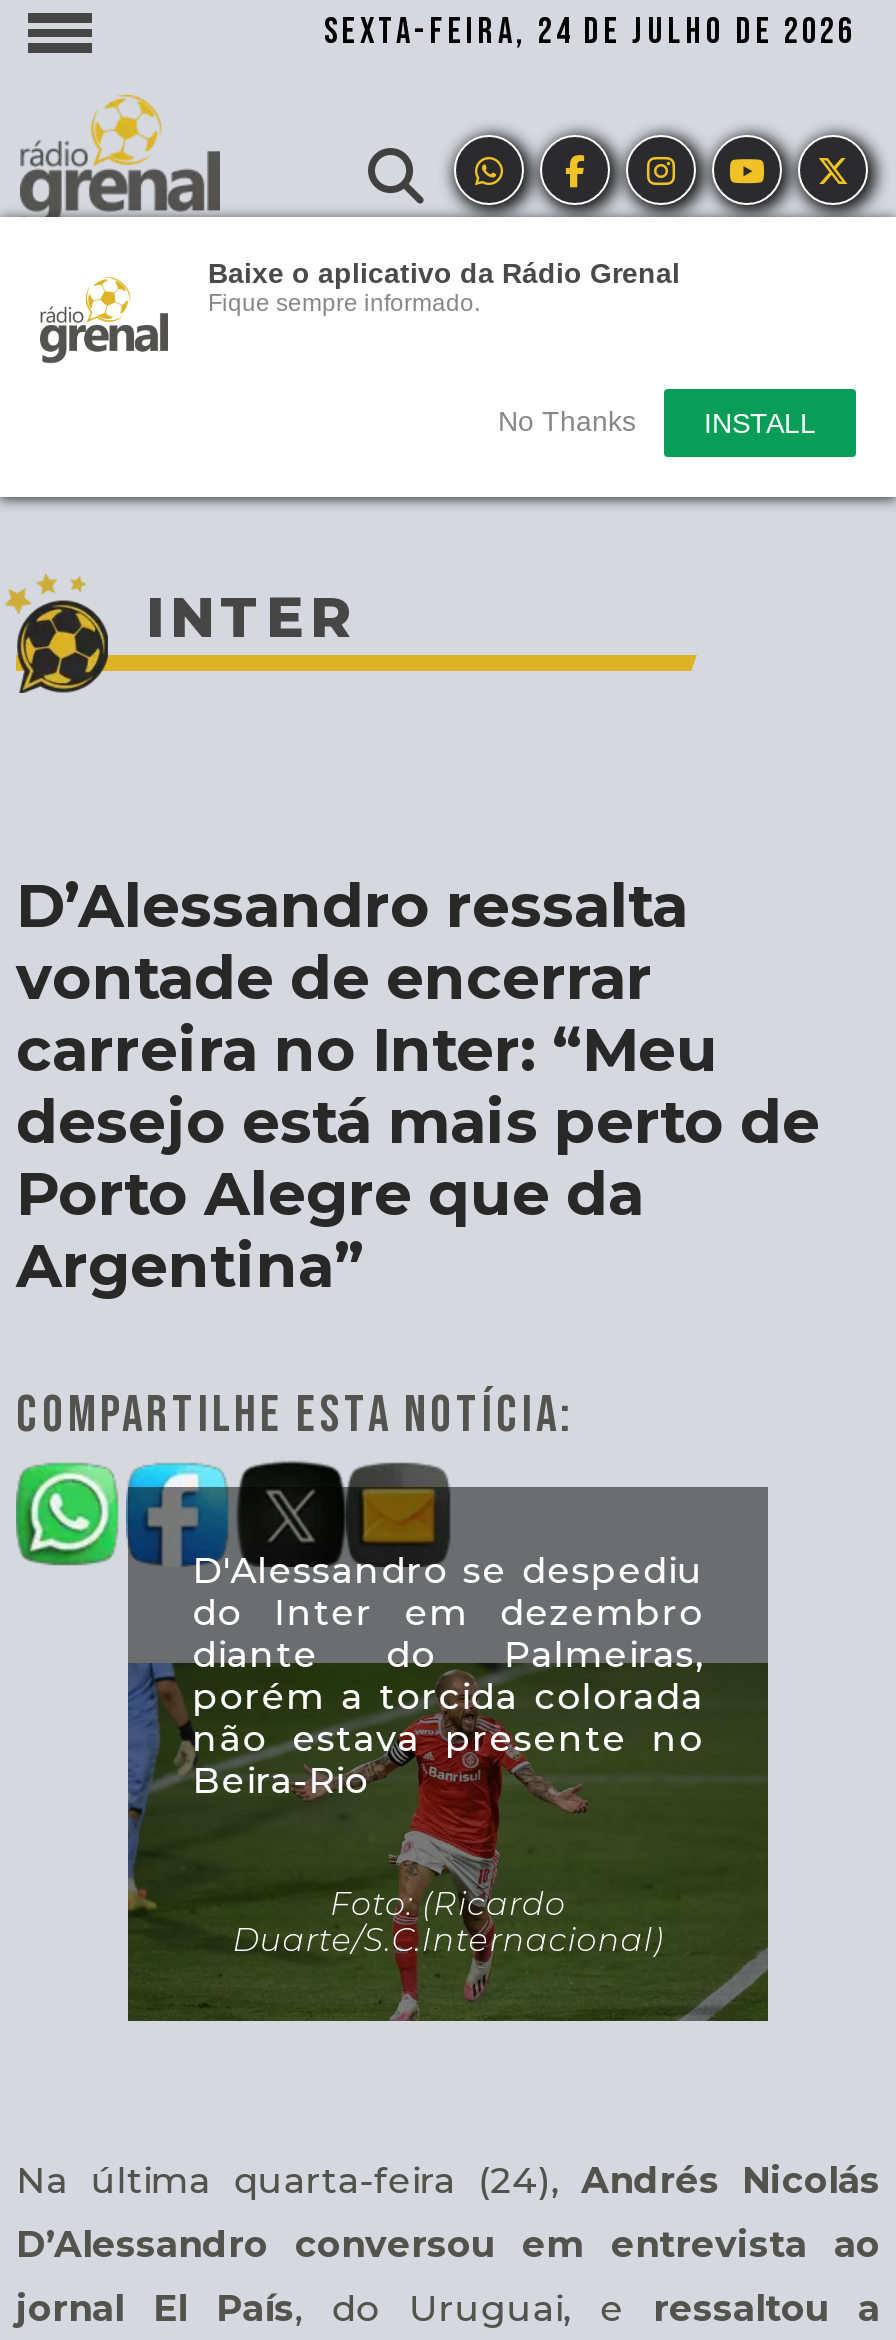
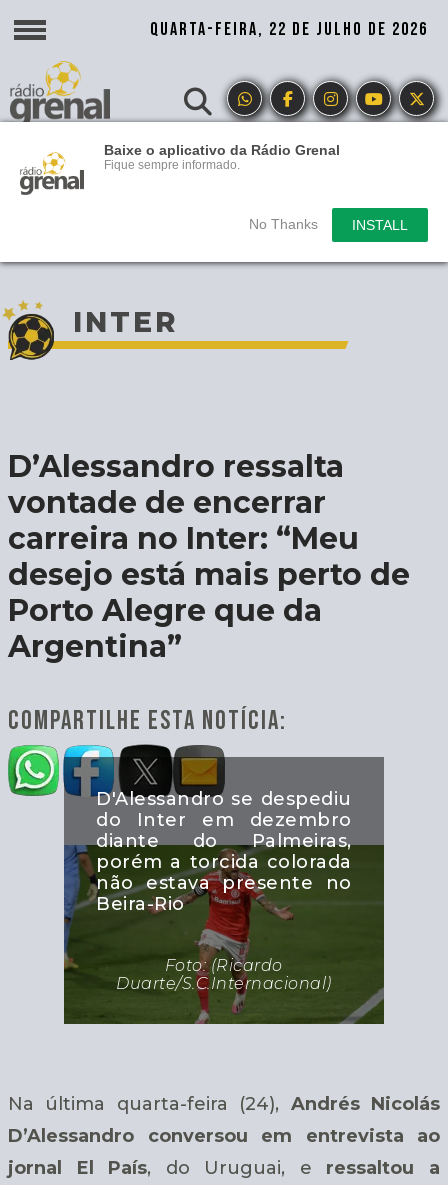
[324,11,856,53] SEXTA-FEIRA, 24 DE JULHO DE 2026 -> [150,19,428,40] QUARTA-FEIRA, 22 DE JULHO DE 2026

